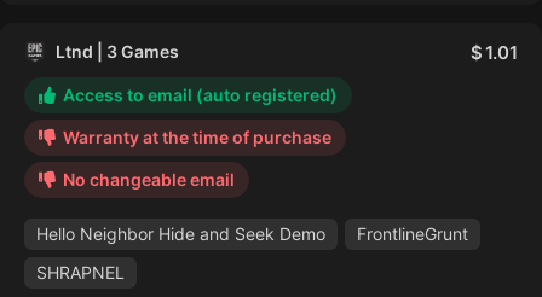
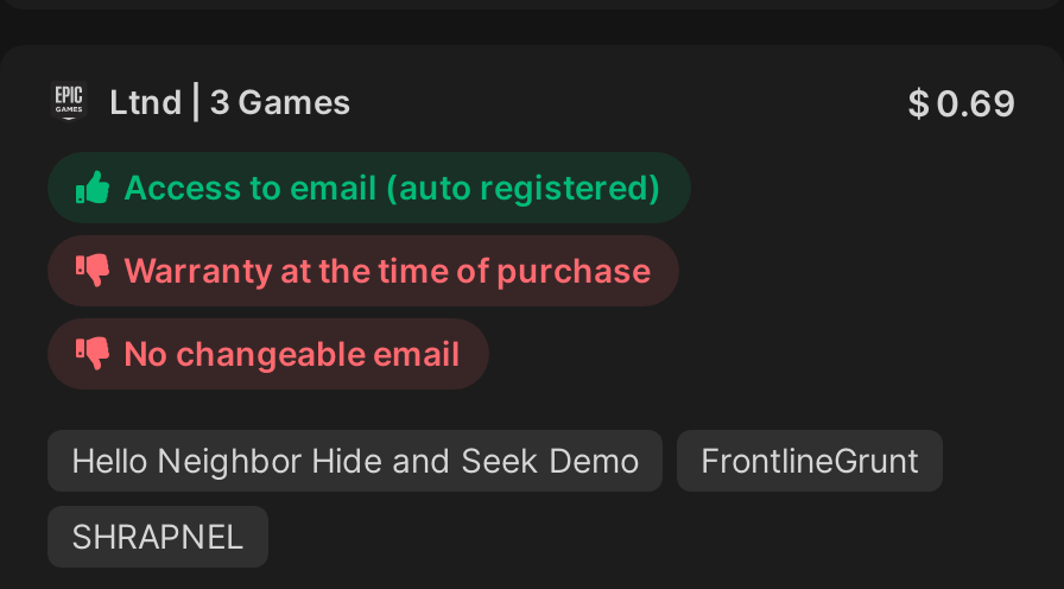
[485,41,518,64] 1.01 -> [936,81,1016,126] 0.69

